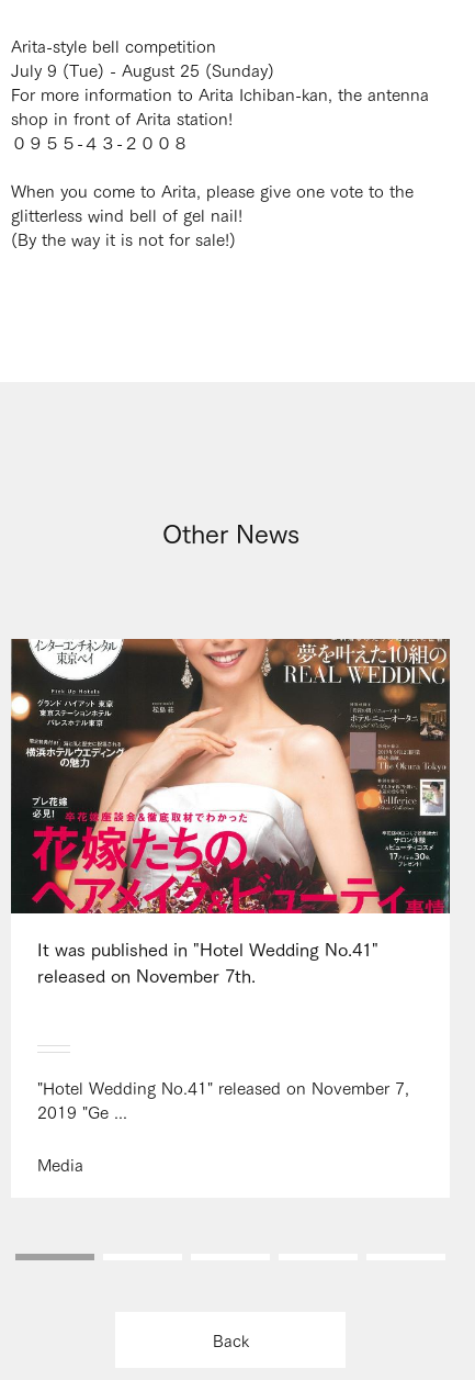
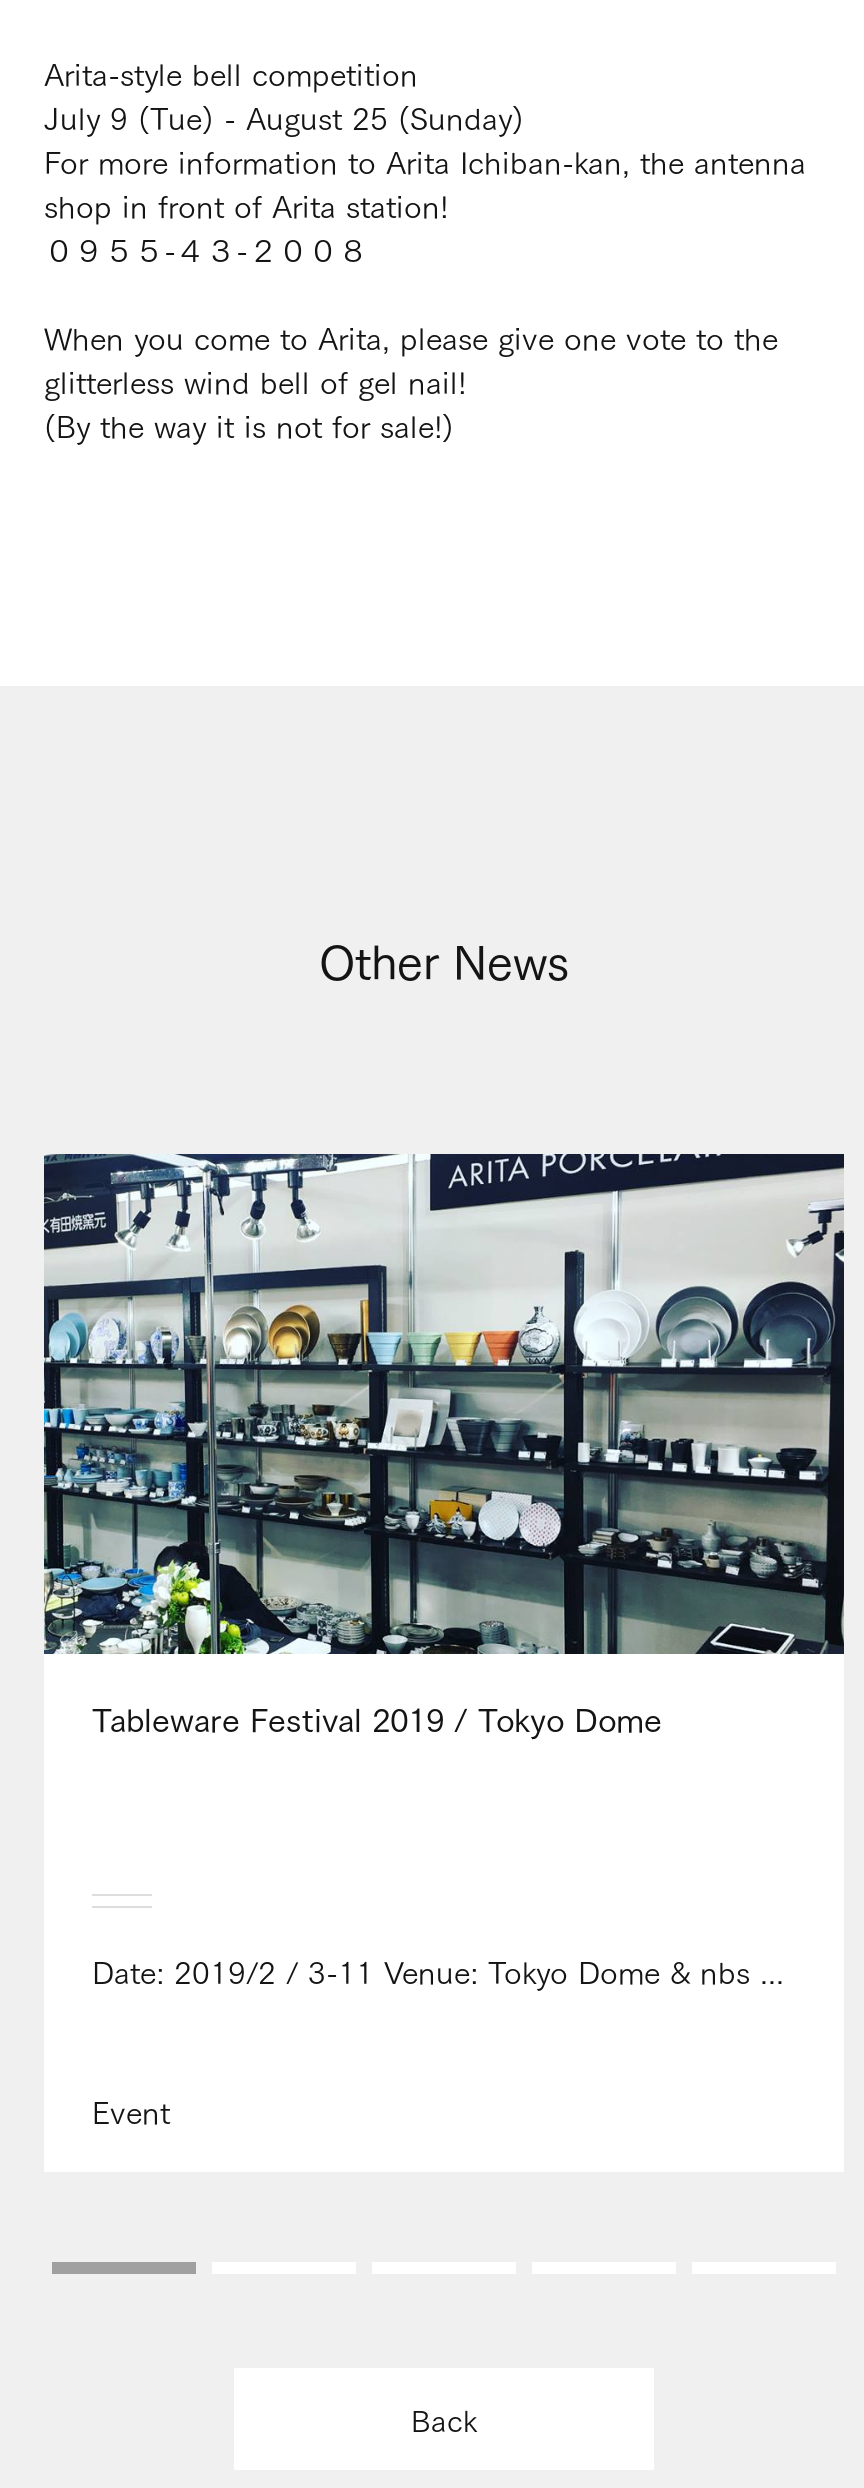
[11,638,451,988] [image] | It was published in "Hotel Wedding No.41" | released on November 7th. -> [42,1152,844,1742] [image] | Tableware Festival 2019 / Tokyo Dome
[37,1074,409,1124] "Hotel Wedding No.41" released on November 7, | 2019 "Ge ... -> [92,1946,784,1994] Date: 2019/2 / 3-11 Venue: Tokyo Dome & nbs ...
[37,1151,83,1177] Media -> [92,2086,170,2134] Event

